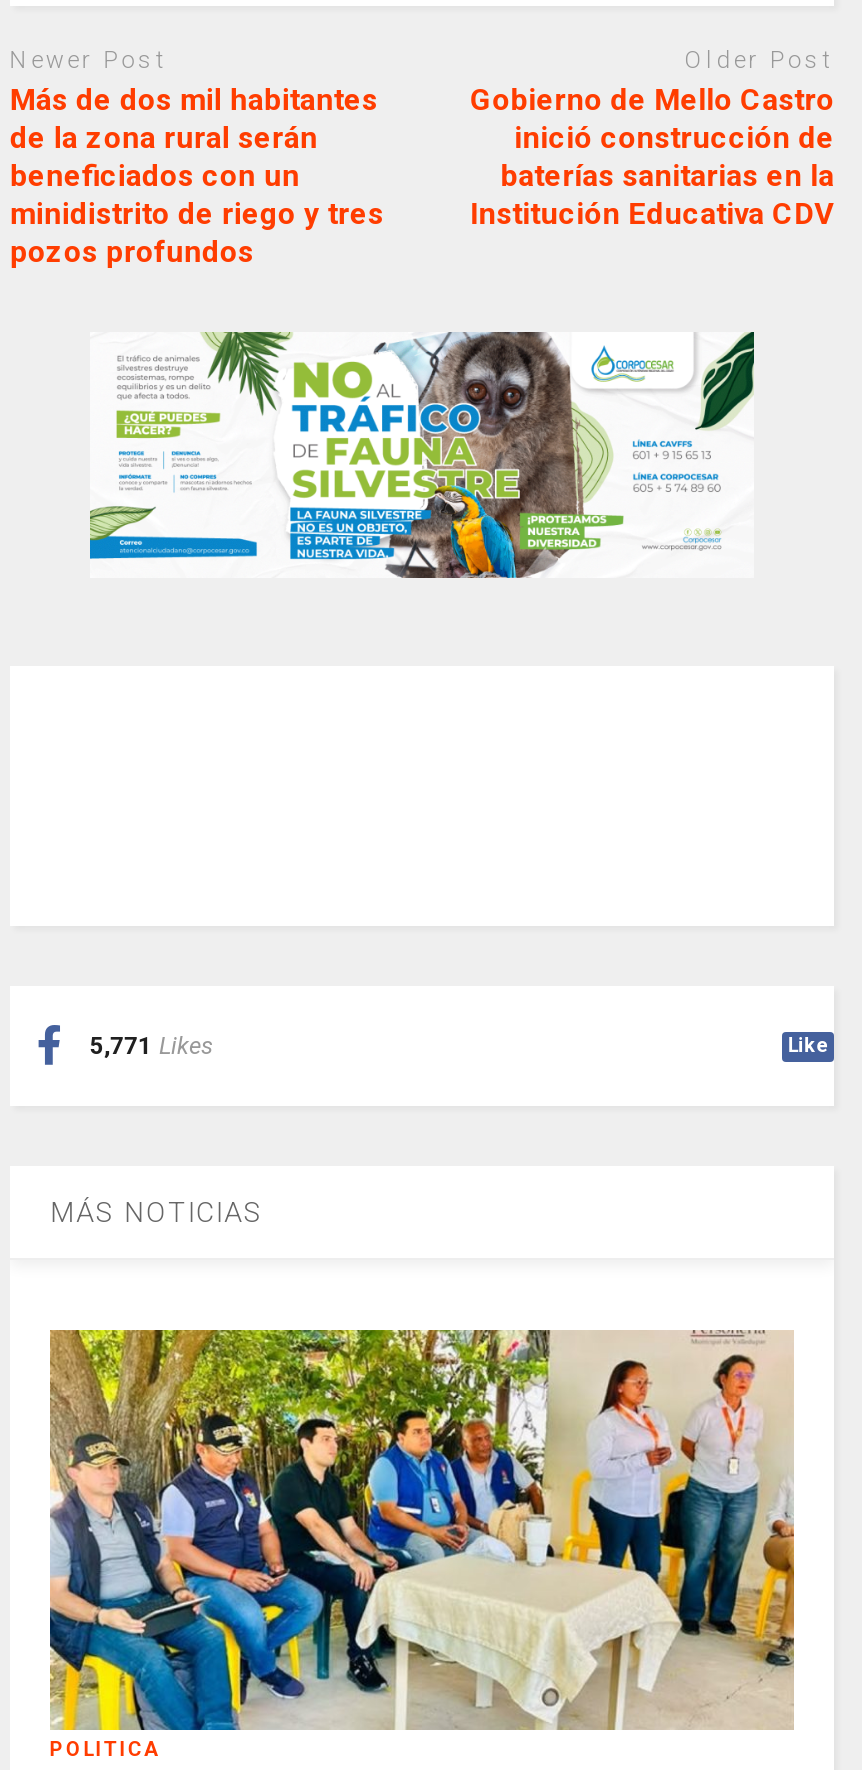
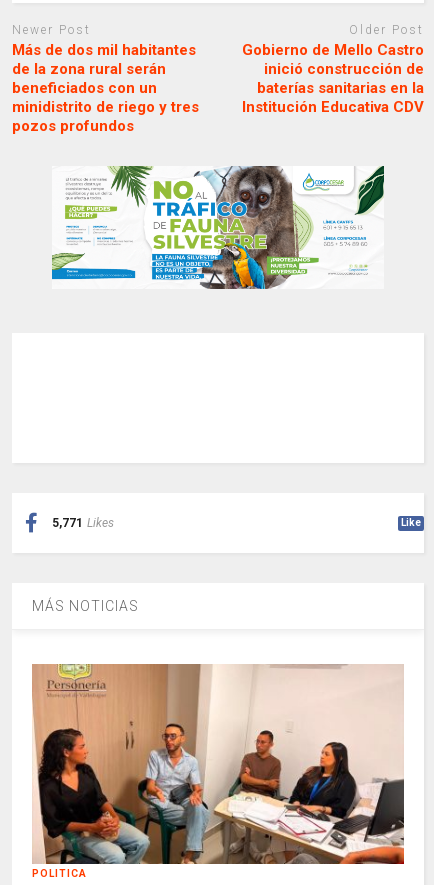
[48,1328,796,1732] [image] -> [32,664,405,865] [image]

